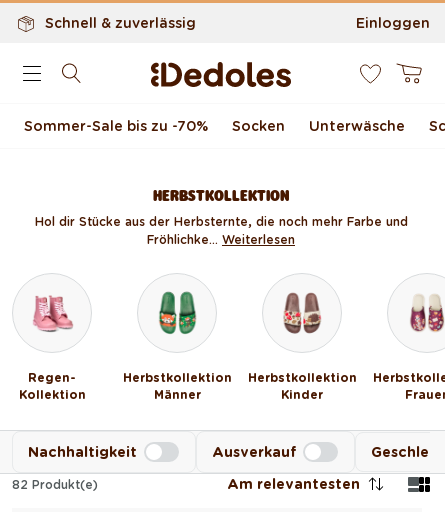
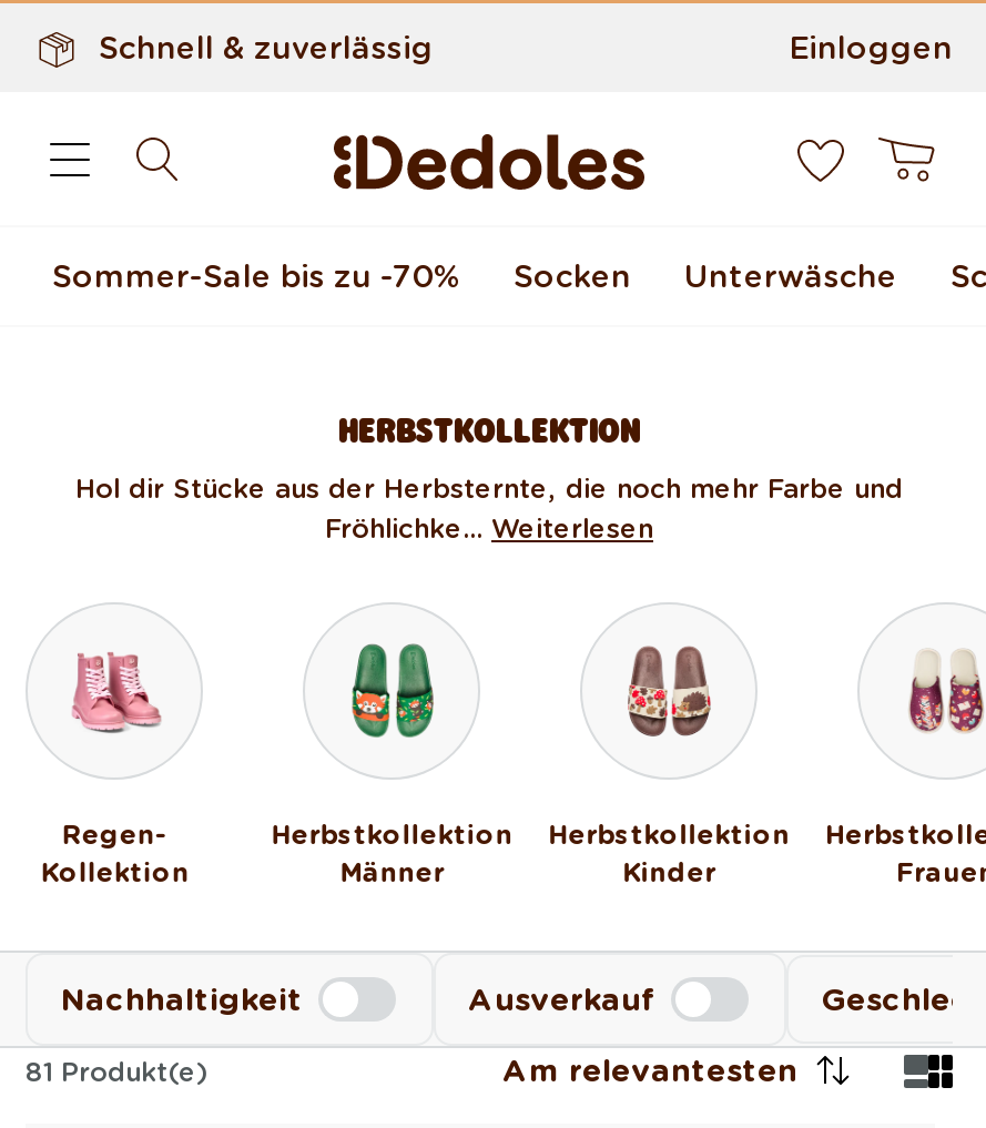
[12,476,98,491] 82 Produkt(e) -> [26,1054,207,1087] 81 Produkt(e)

